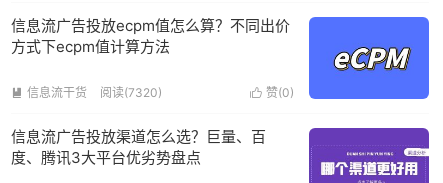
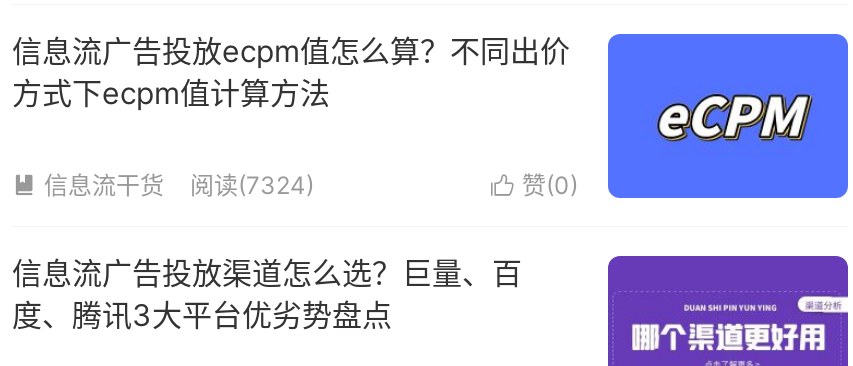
[100,85,162,100] 阅读(7320) -> [190,170,314,200] 阅读(7324)

